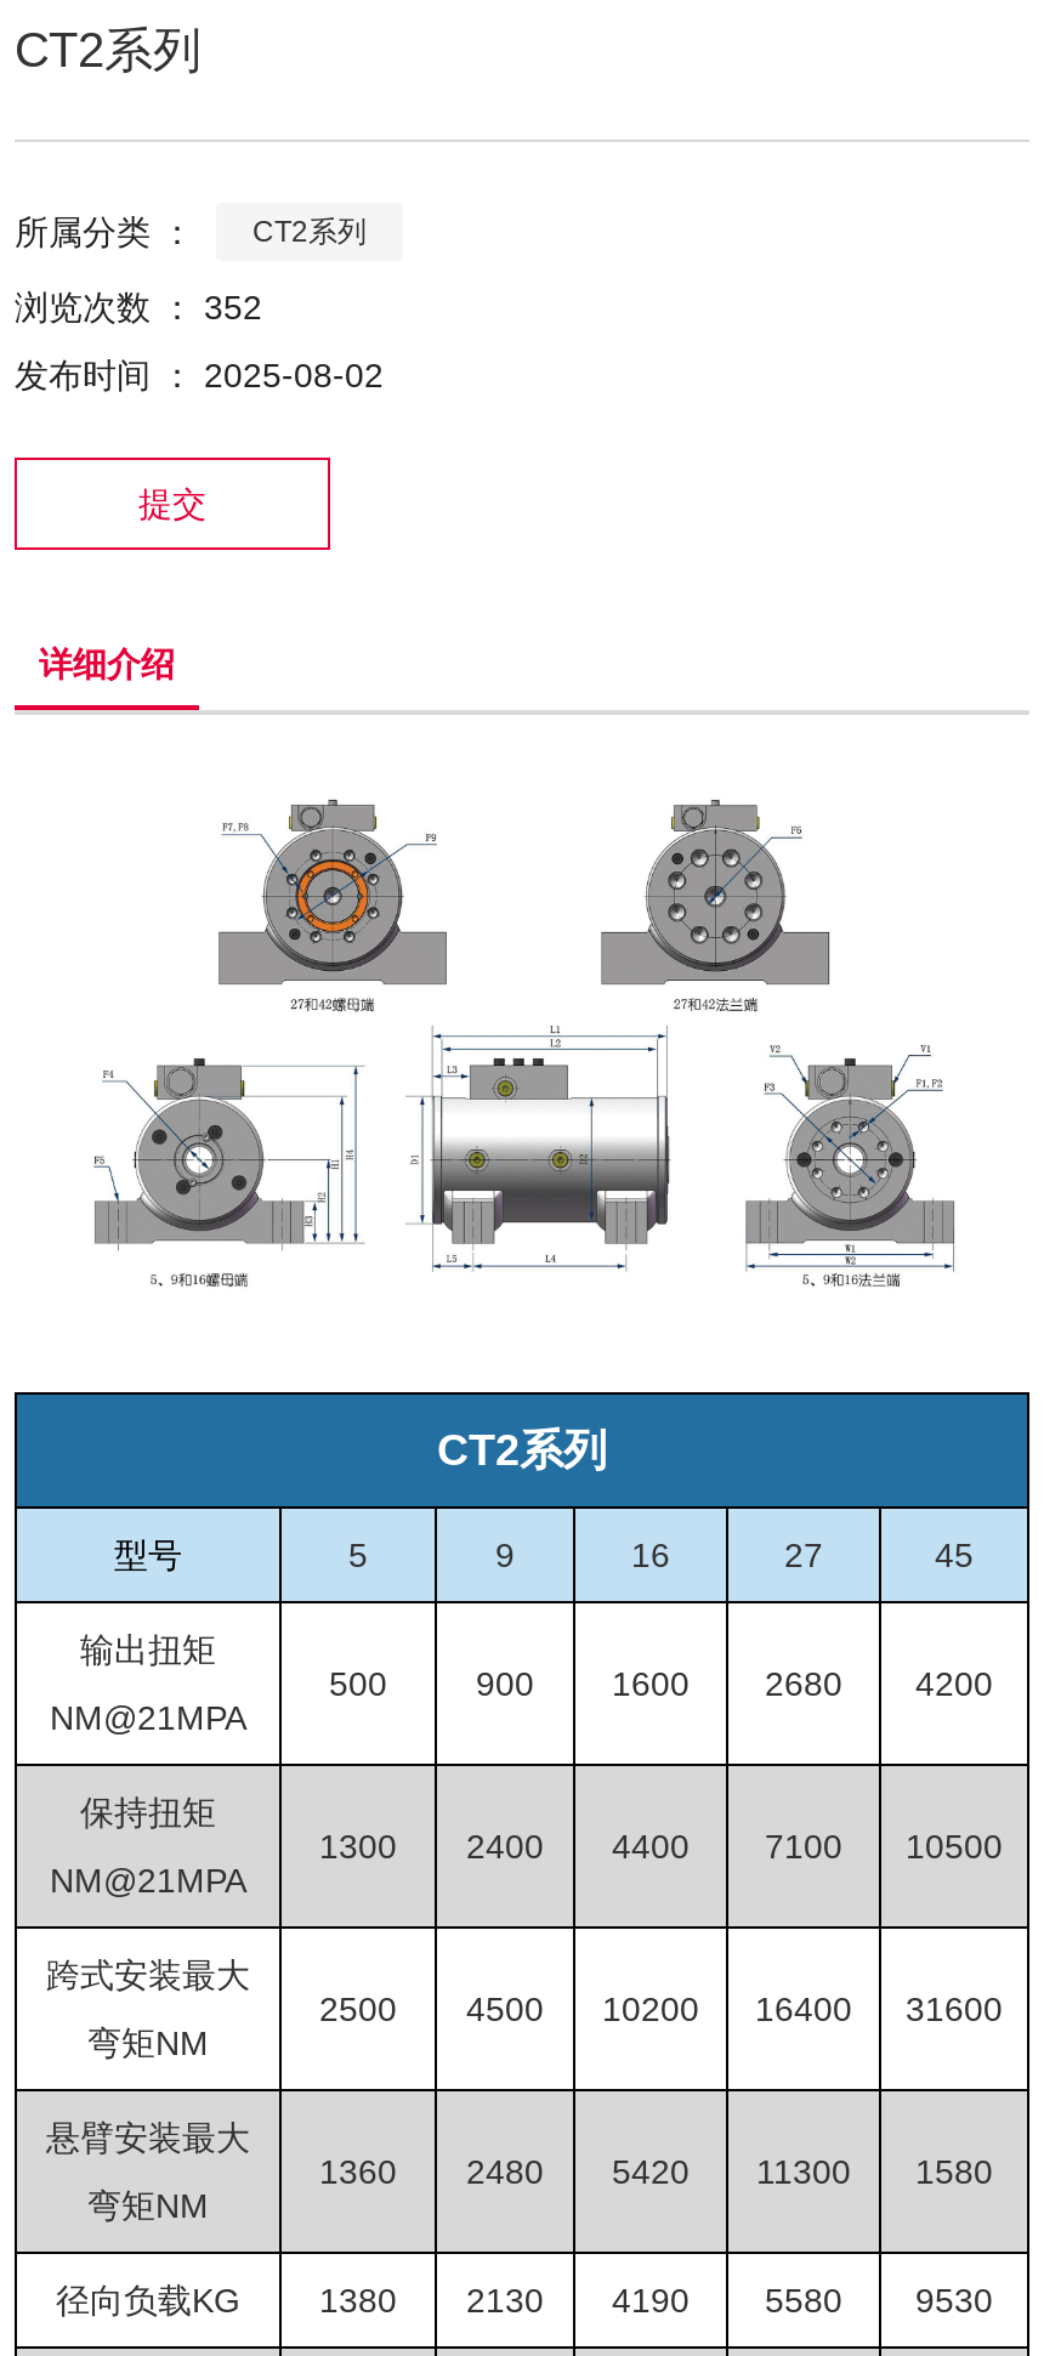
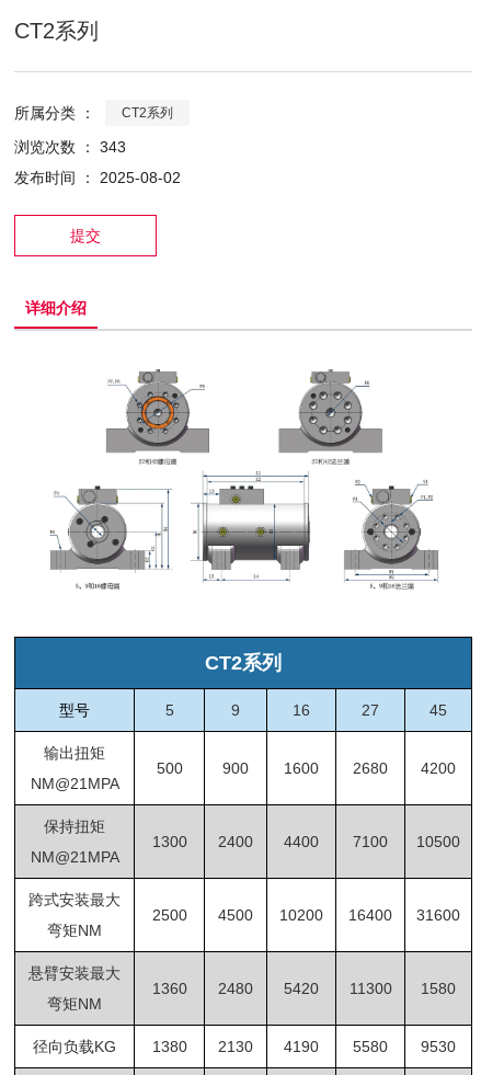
[15,288,262,327] 浏览次数 ：352 -> [14,138,126,156] 浏览次数 ：343

